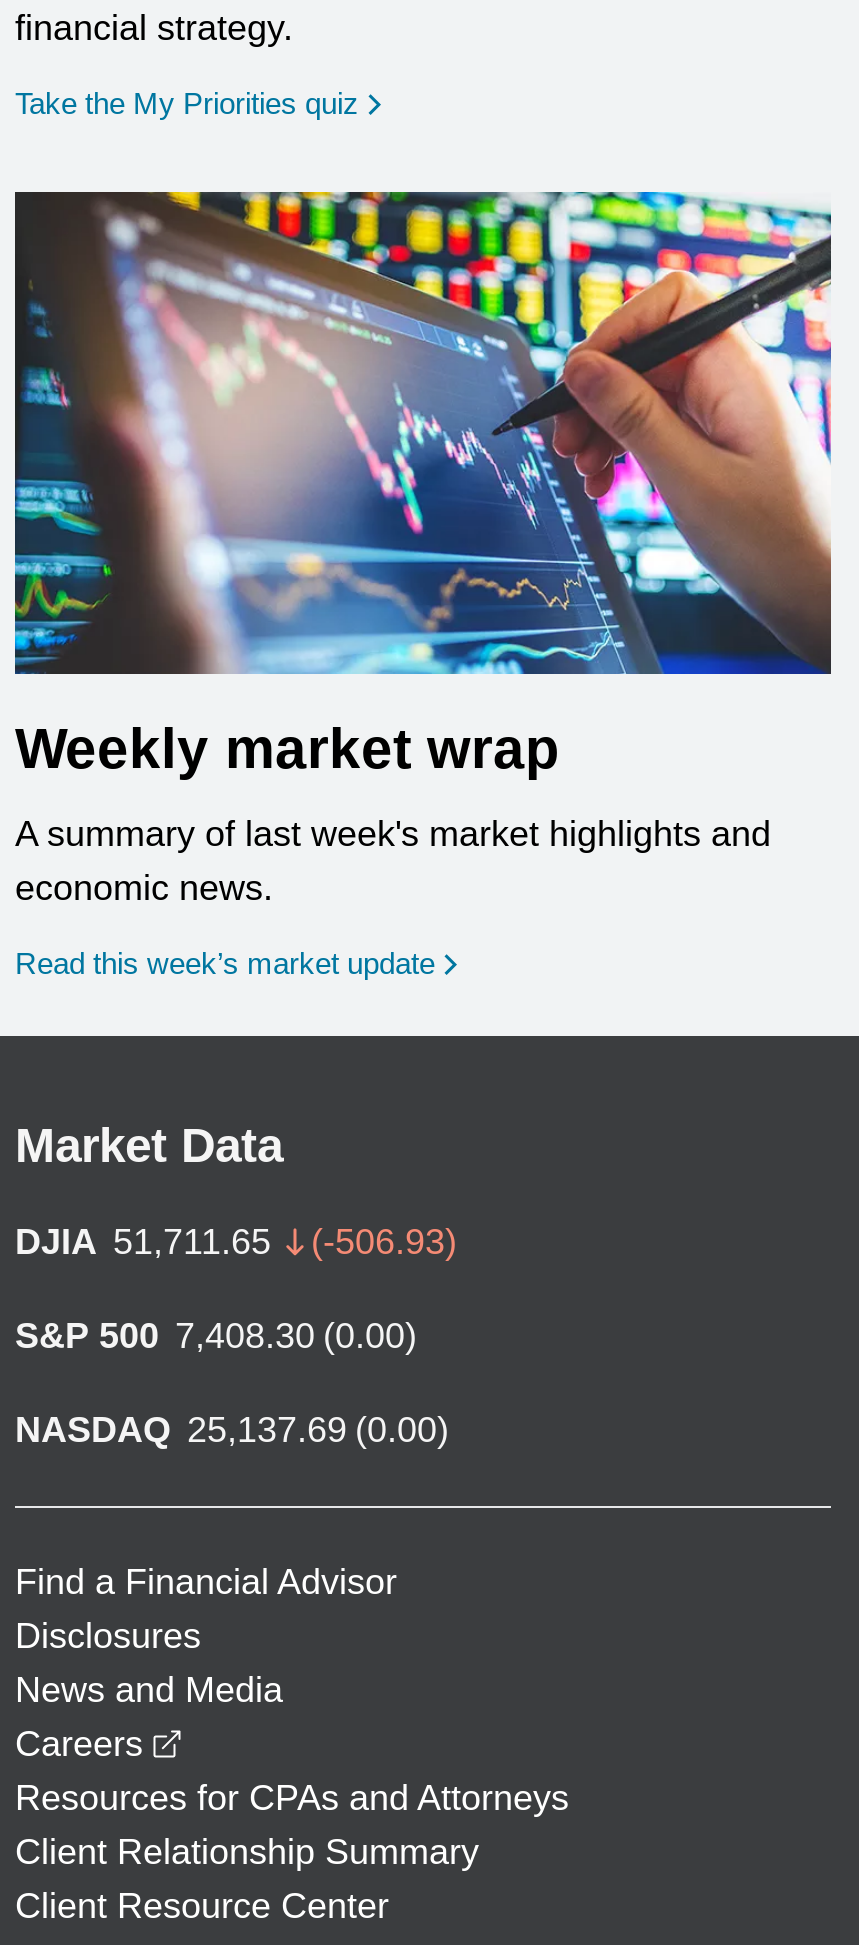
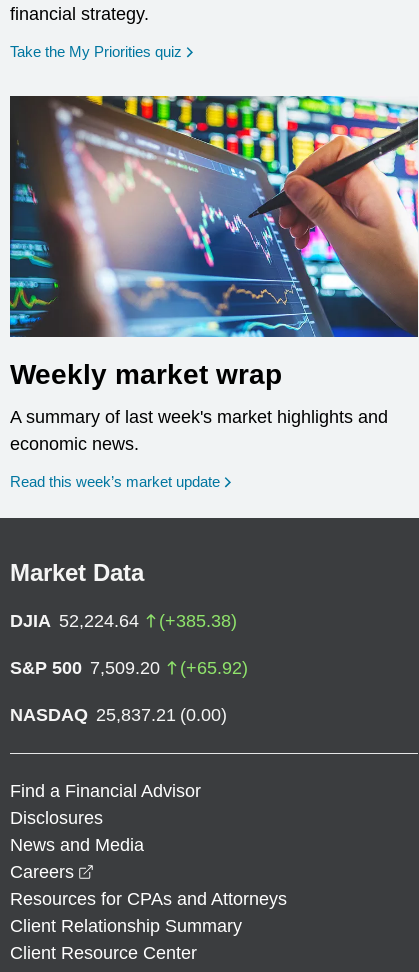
[15,1222,457,1262] DJIA 51,711.65 | (-506.93) -> [10,611,237,631] DJIA 52,224.64 | (+385.38)
[15,1316,417,1356] S&P 500 7,408.30 (0.00) -> [10,658,248,678] S&P 500 7,509.20 | (+65.92)
[15,1410,449,1450] NASDAQ 25,137.69 (0.00) -> [10,705,227,725] NASDAQ 25,837.21 (0.00)

